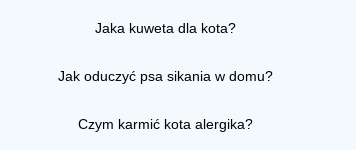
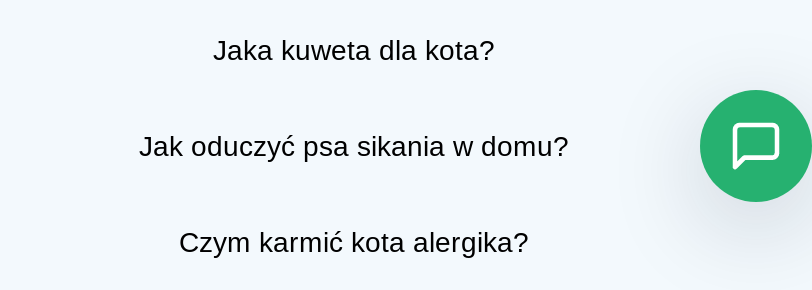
none -> [698,88,806,206] [image]

